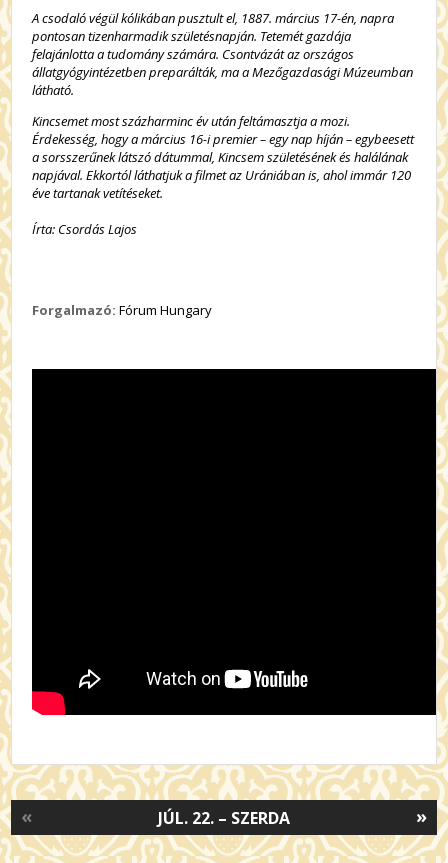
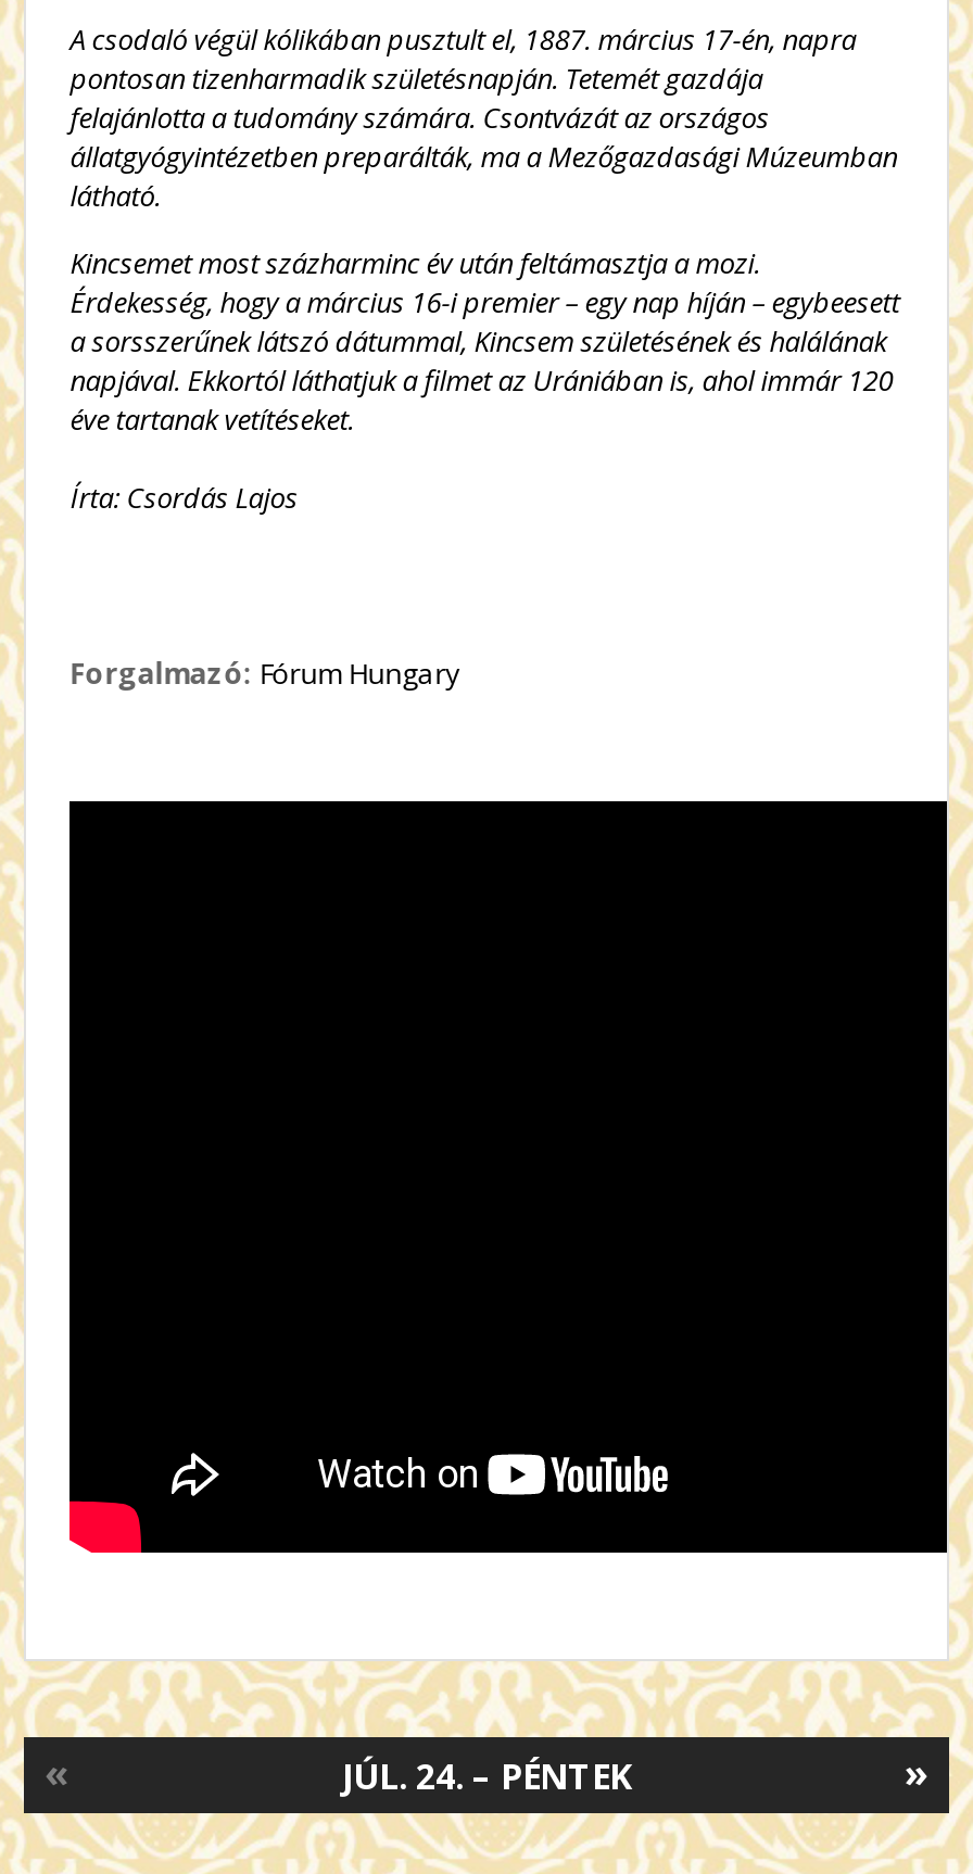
[158,807,290,829] JÚL. 22. – SZERDA -> [342,1752,631,1800] JÚL. 24. – PÉNTEK

